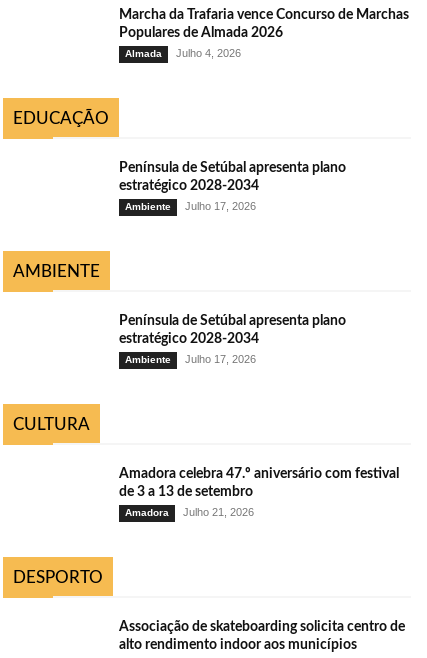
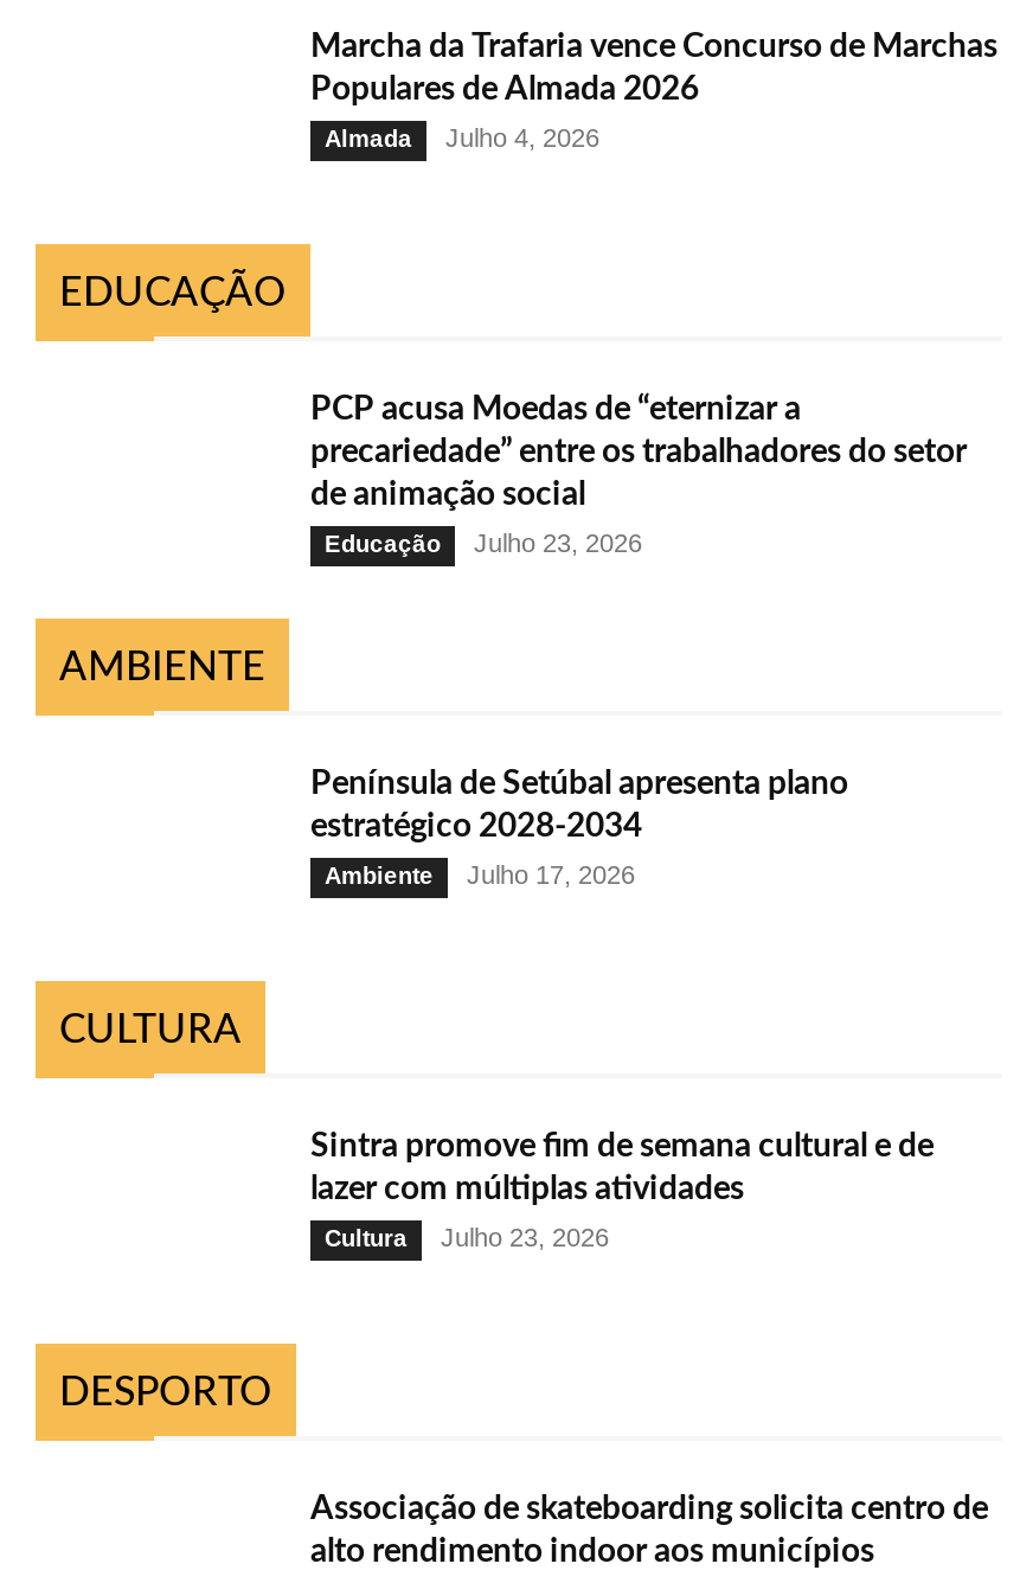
[119,161,346,193] Península de Setúbal apresenta plano | estratégico 2028-2034 -> [310,394,967,513] PCP acusa Moedas de “eternizar a | precariedade” entre os trabalhadores do setor | de animação social
[125,200,256,212] Ambiente | Julho 17, 2026 -> [325,529,642,558] Educação | Julho 23, 2026
[119,467,399,499] Amadora celebra 47.º aniversário com festival | de 3 a 13 de setembro -> [310,1131,934,1207] Sintra promove fim de semana cultural e de | lazer com múltiplas atividades
[125,506,254,518] Amadora | Julho 21, 2026 -> [325,1224,609,1252] Cultura | Julho 23, 2026

